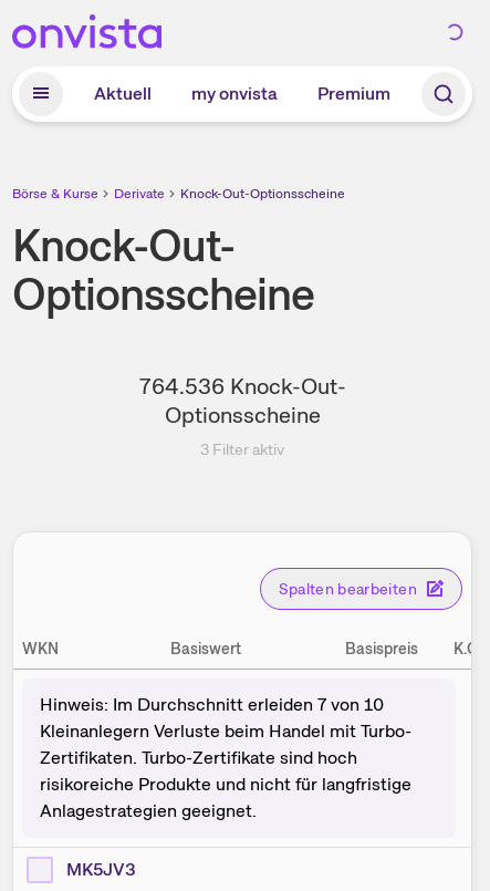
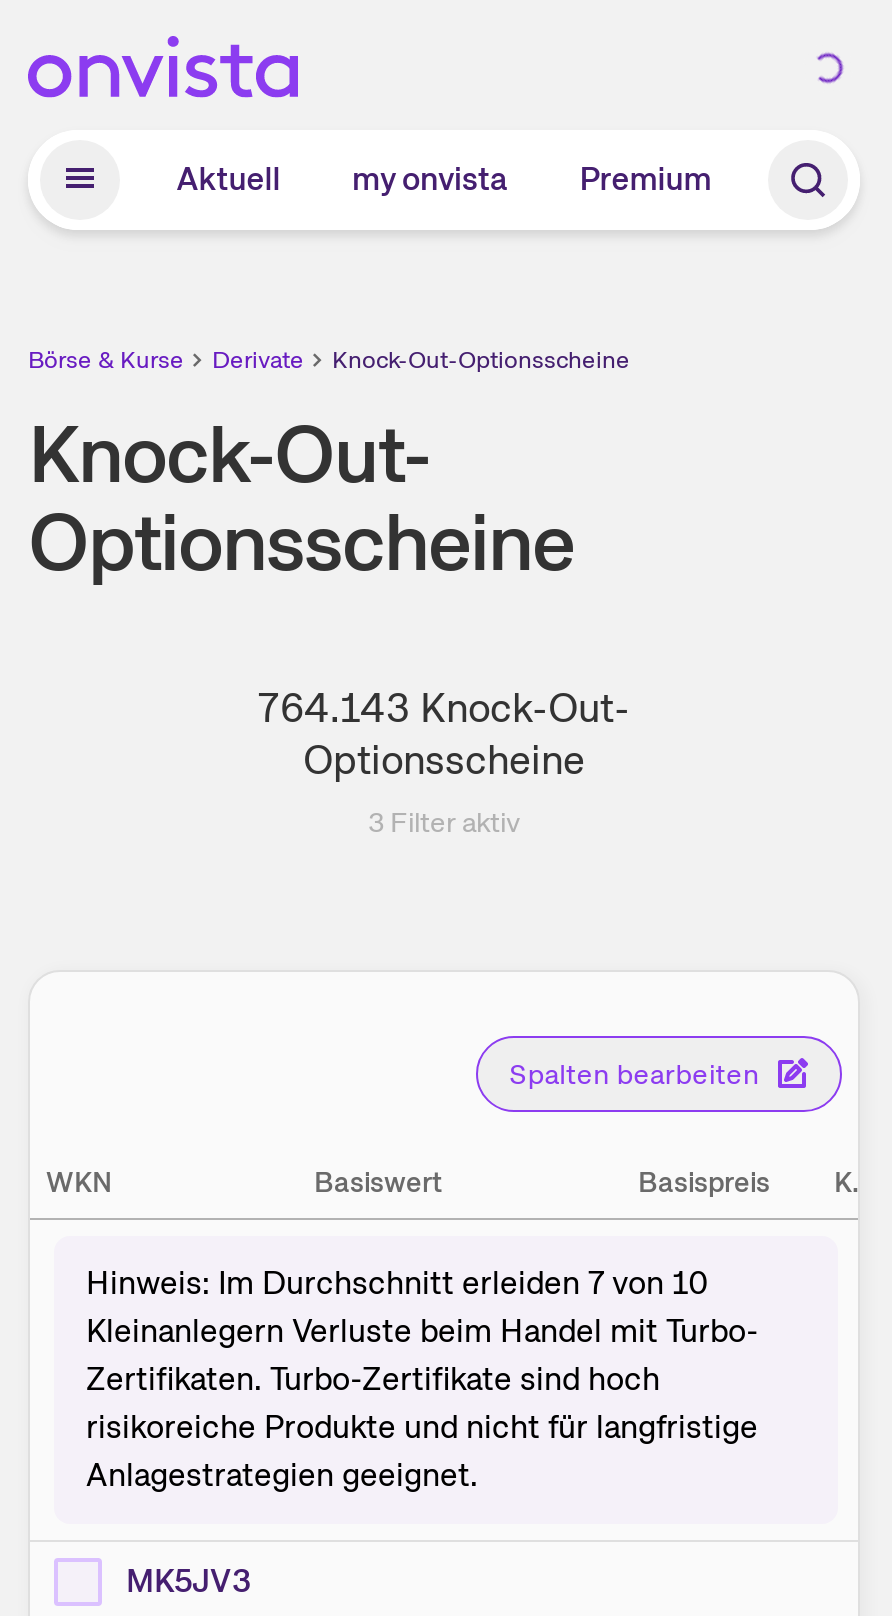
[139,372,346,401] 764.536 Knock-Out- -> [258,682,630,734] 764.143 Knock-Out-

